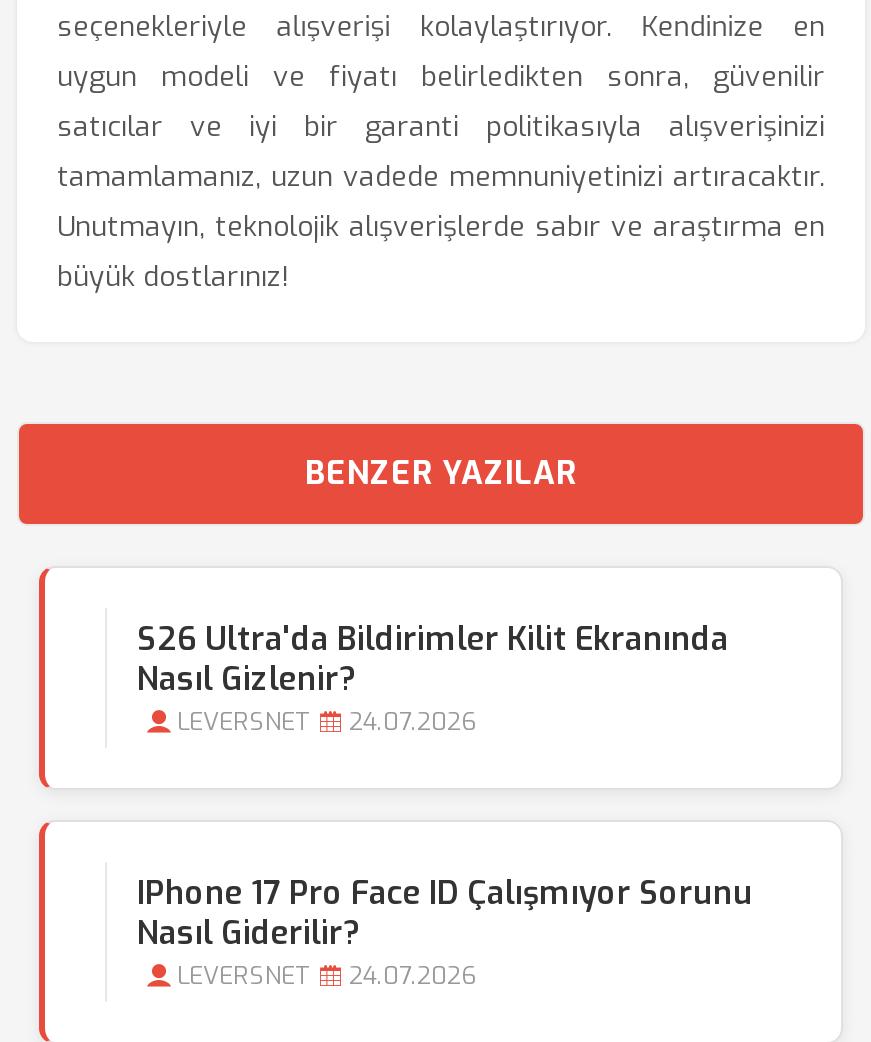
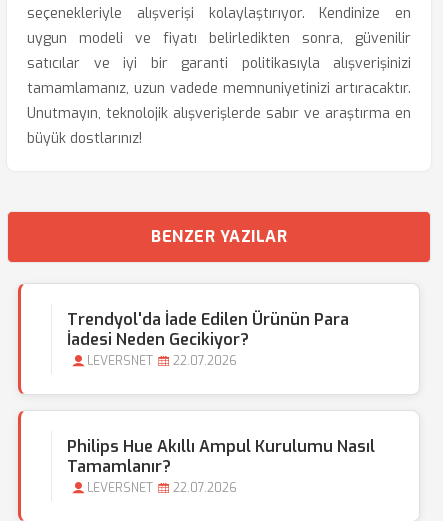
[137,618,729,700] S26 Ultra'da Bildirimler Kilit Ekranında | Nasıl Gizlenir? -> [67,309,349,350] Trendyol'da İade Edilen Ürünün Para | İadesi Neden Gecikiyor?
[177,706,477,738] LEVERSNET 24.07.2026 -> [87,353,237,369] LEVERSNET 22.07.2026
[137,872,753,954] IPhone 17 Pro Face ID Çalışmıyor Sorunu | Nasıl Giderilir? -> [67,436,375,477] Philips Hue Akıllı Ampul Kurulumu Nasıl | Tamamlanır?
[177,960,477,992] LEVERSNET 24.07.2026 -> [87,480,237,496] LEVERSNET 22.07.2026

